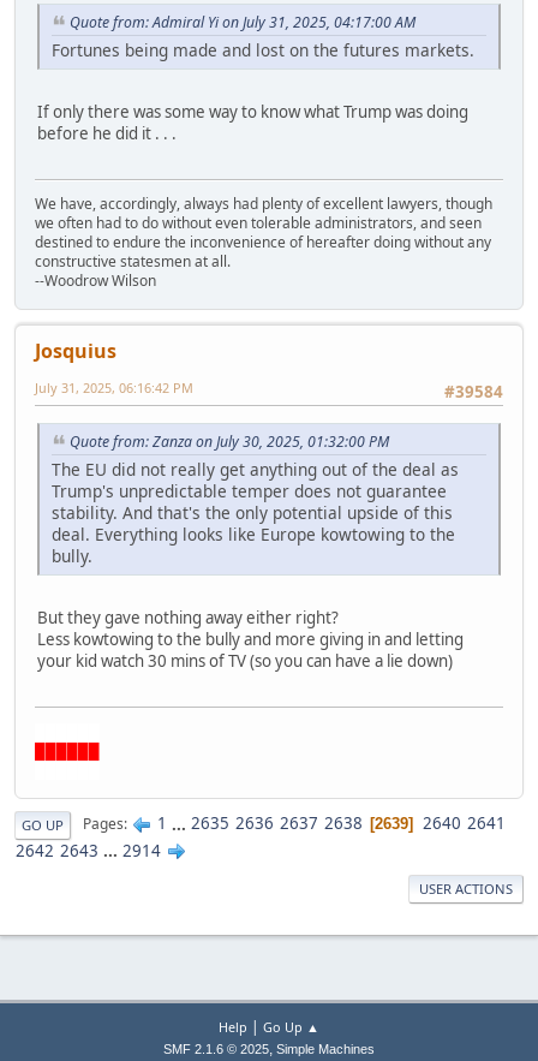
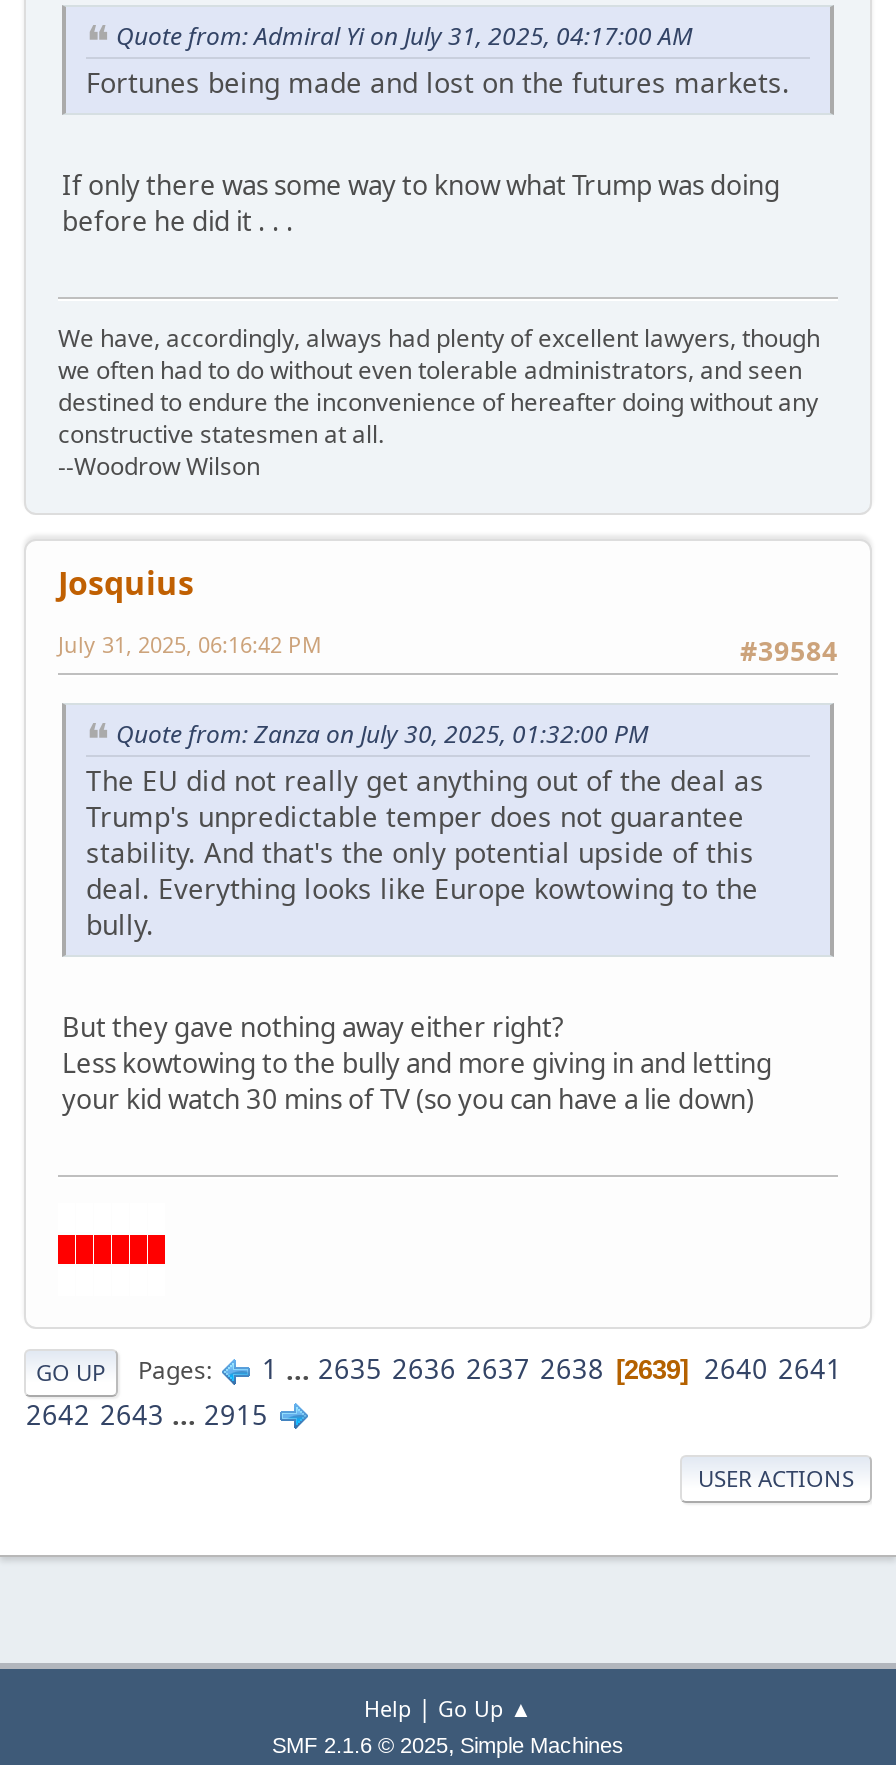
[16,840,161,861] 2642 2643 ... 2914 -> [26,1397,268,1433] 2642 2643 ... 2915

